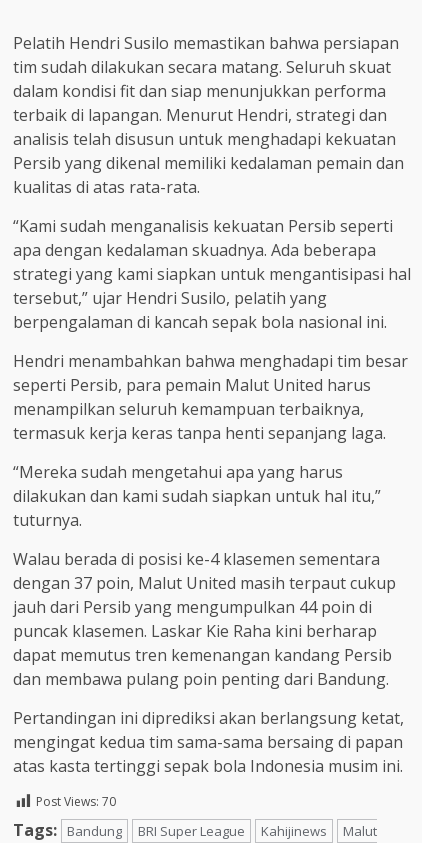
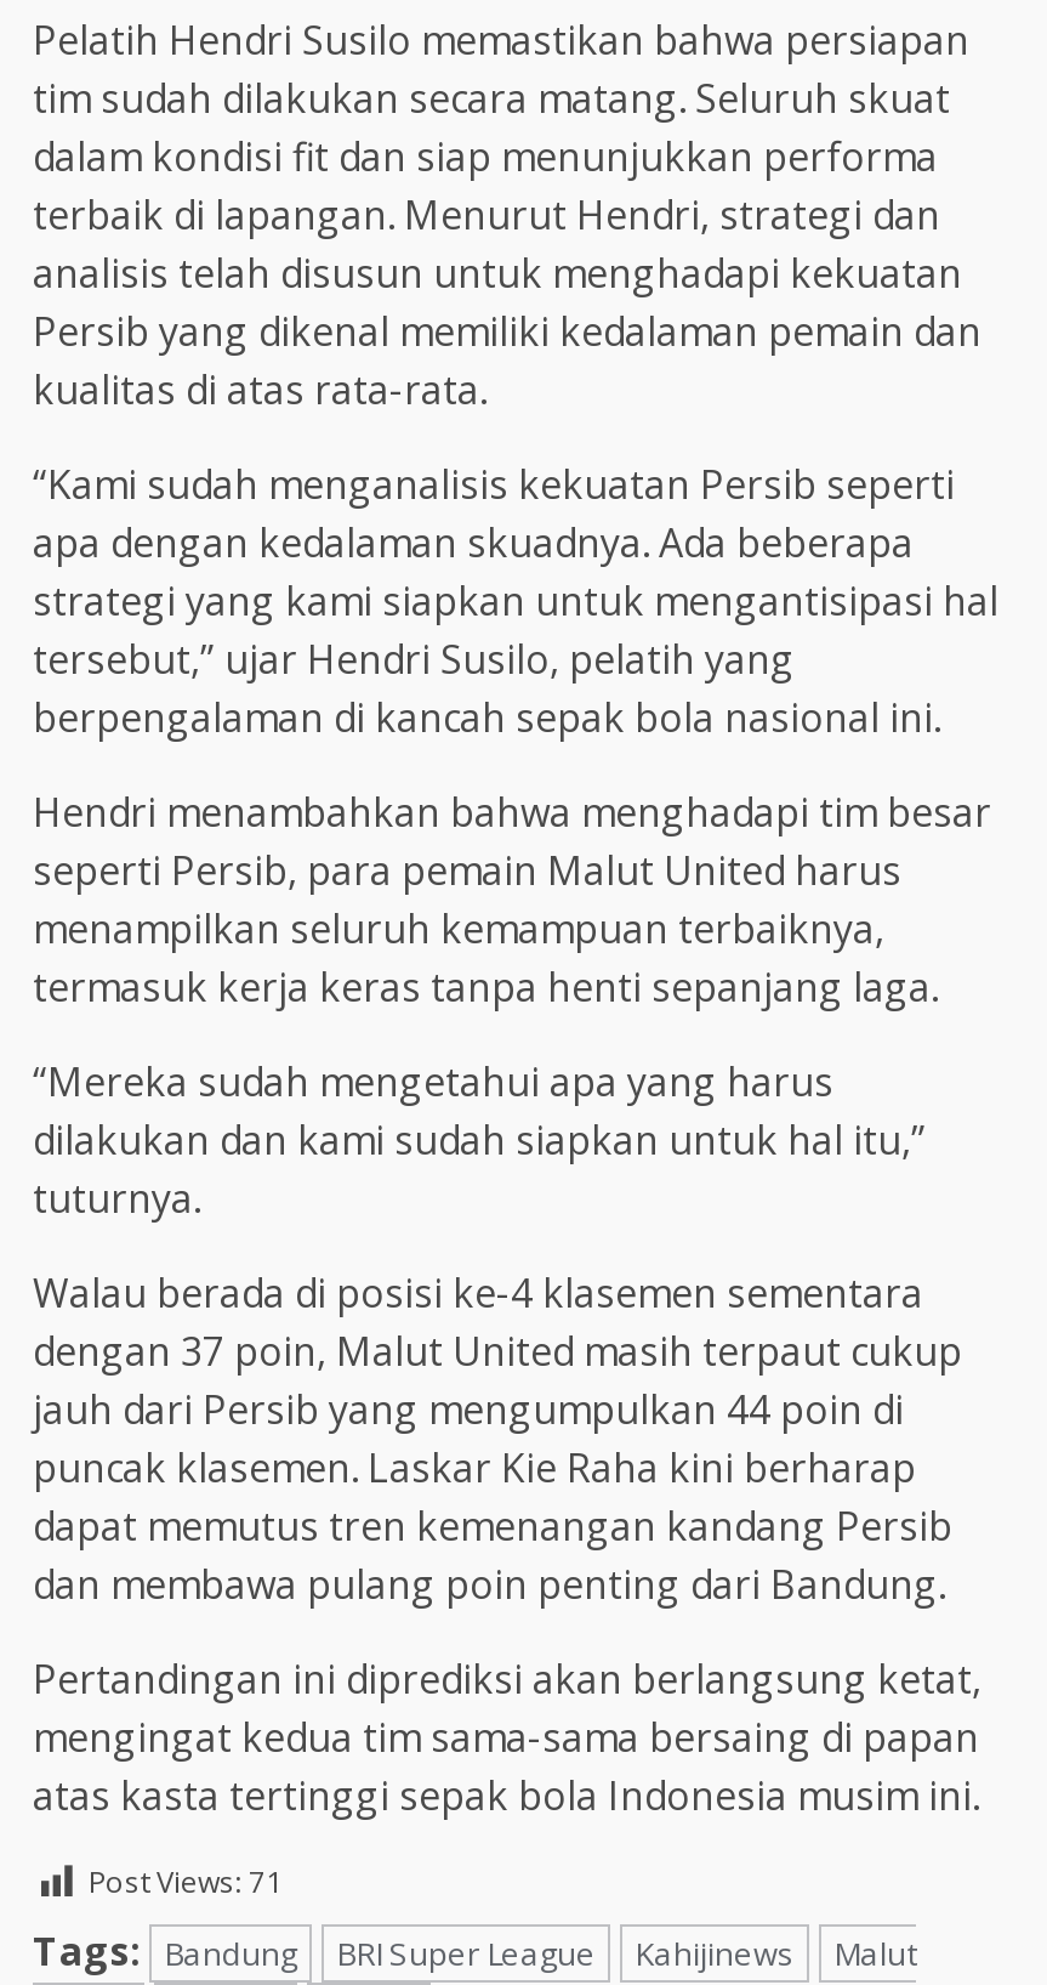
[36,793,116,810] Post Views: 70 -> [89,1863,283,1904] Post Views: 71

